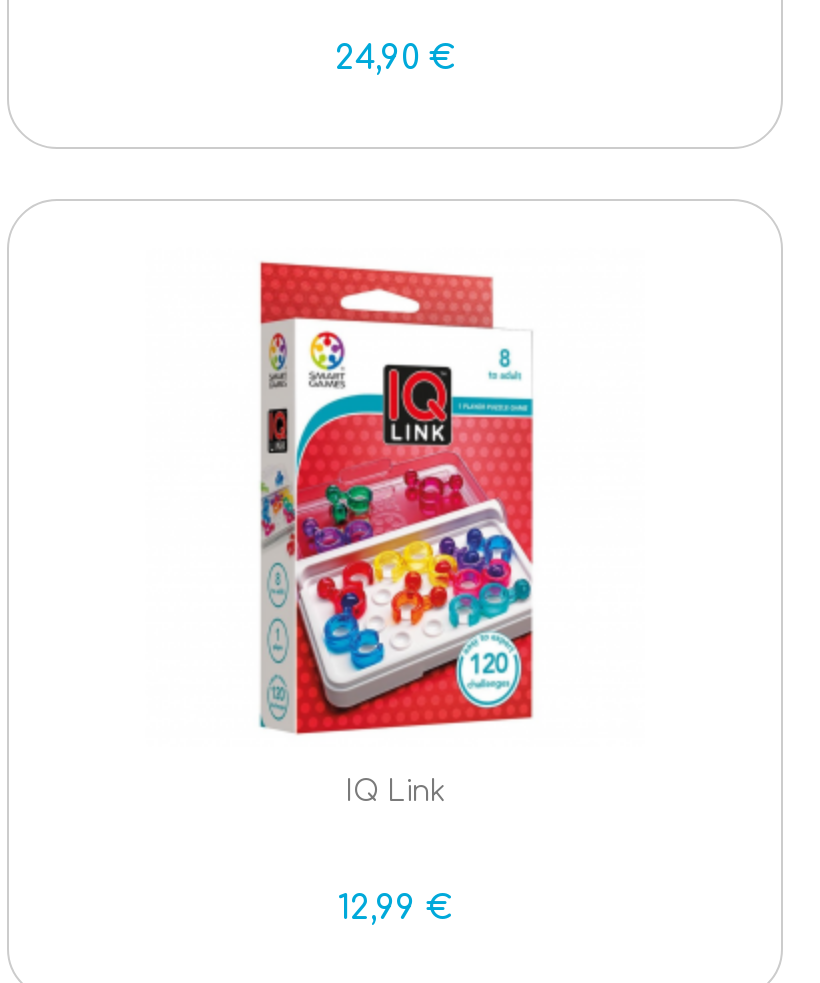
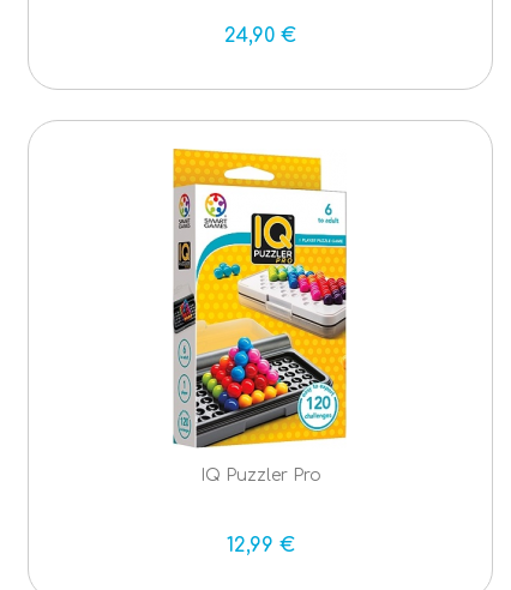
[249,247,539,808] [image] | IQ Link -> [172,147,348,485] [image] | IQ Puzzler Pro

